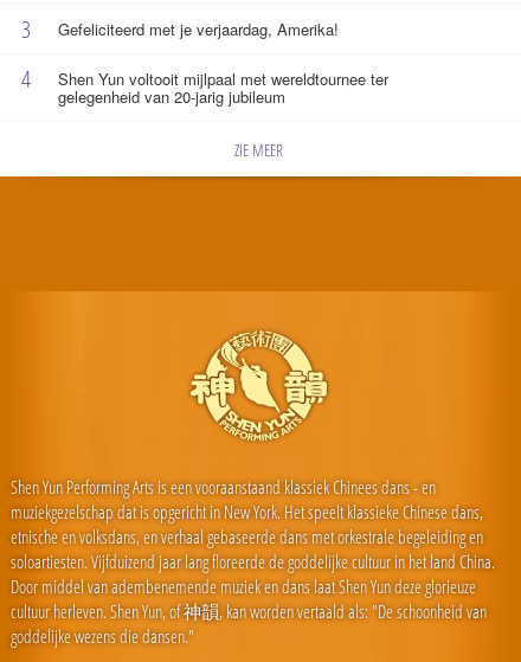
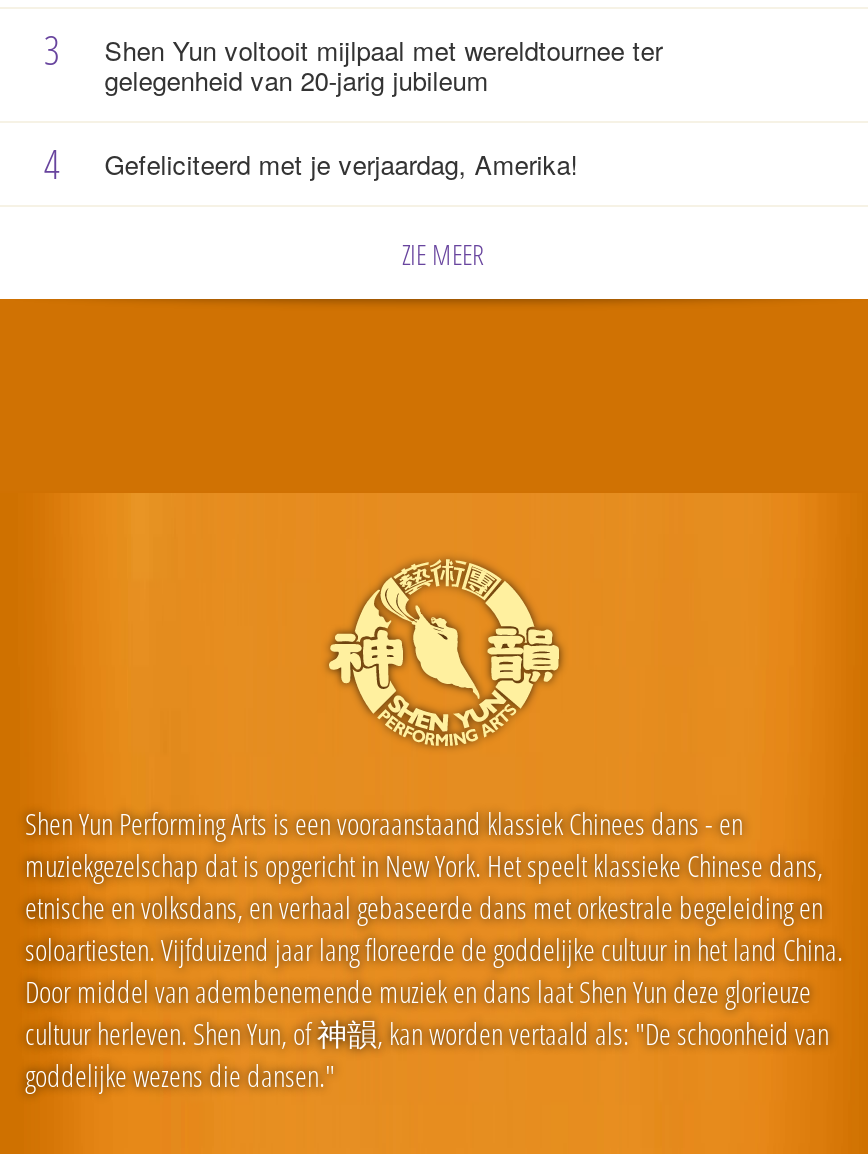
moved [22,18,338,95] -> [44,137,579,191]: Gefeliciteerd met je verjaardag, Amerika! | 4
moved [58,68,388,108] -> [105,31,663,99]: Shen Yun voltooit mijlpaal met wereldtournee ter | gelegenheid van 20-jarig jubileum

